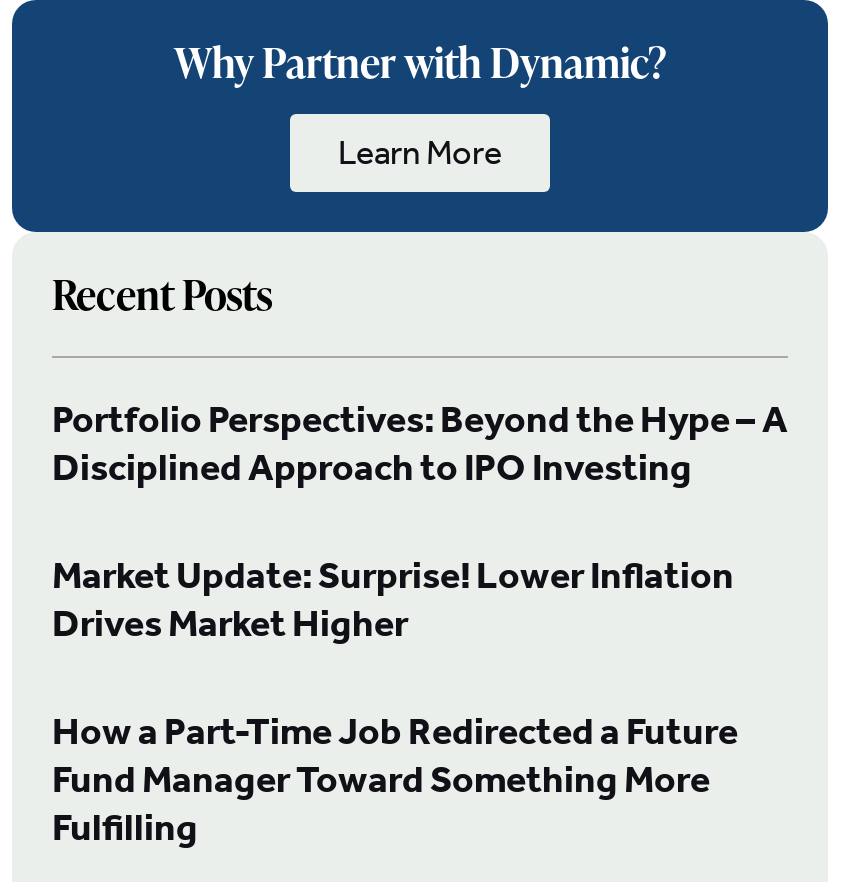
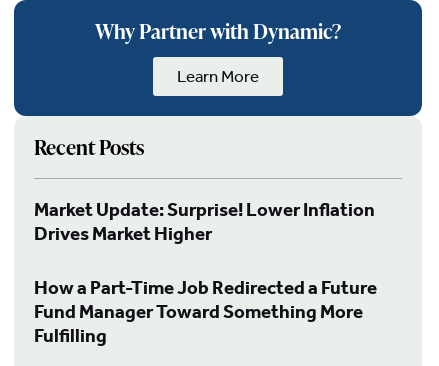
[52,384,788,506] Portfolio Perspectives: Beyond the Hype – A | Disciplined Approach to IPO Investing -> none

